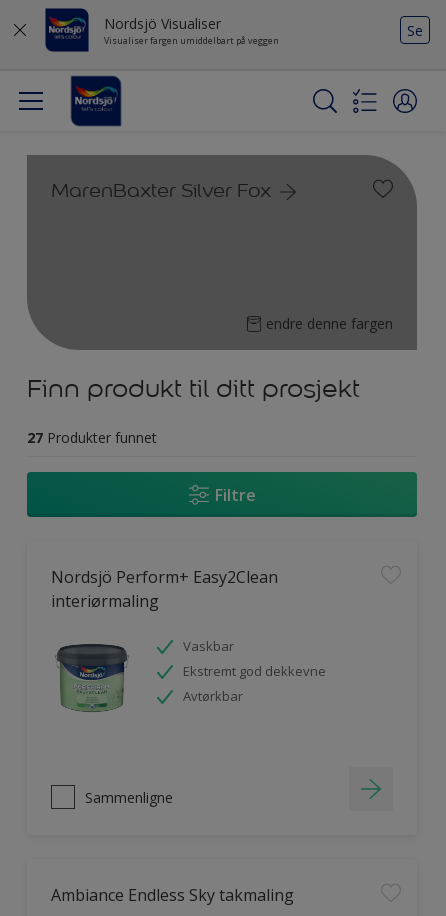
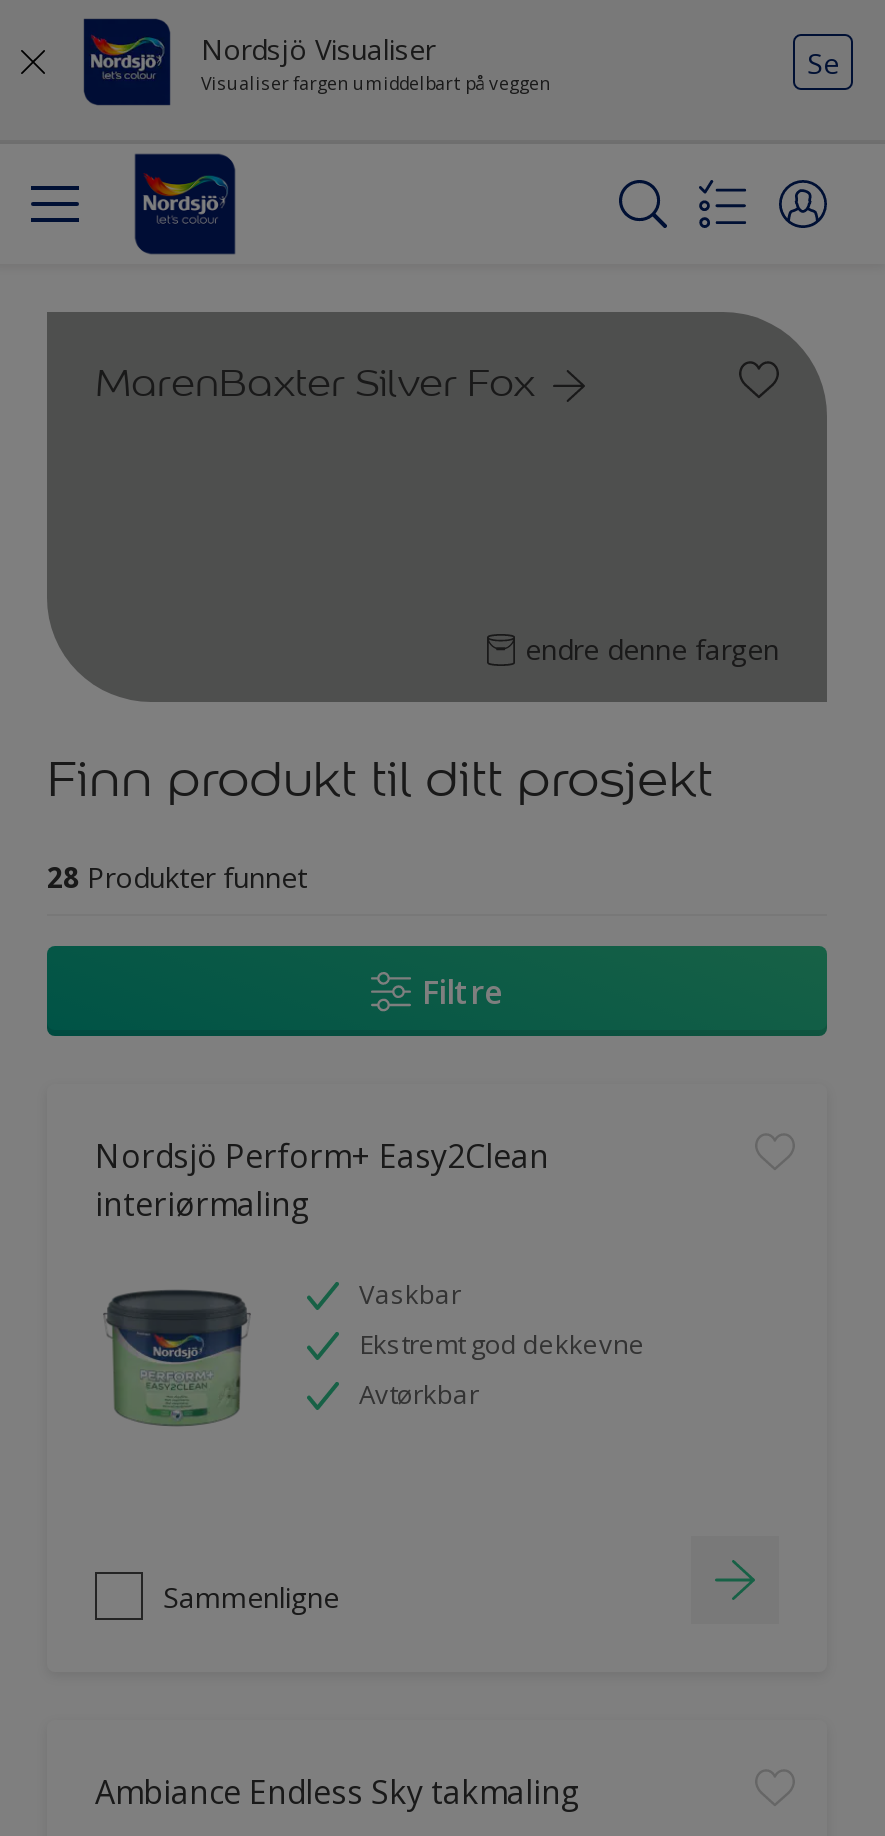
[27,428,157,447] 27 Produkter funnet -> [47,858,307,896] 28 Produkter funnet

